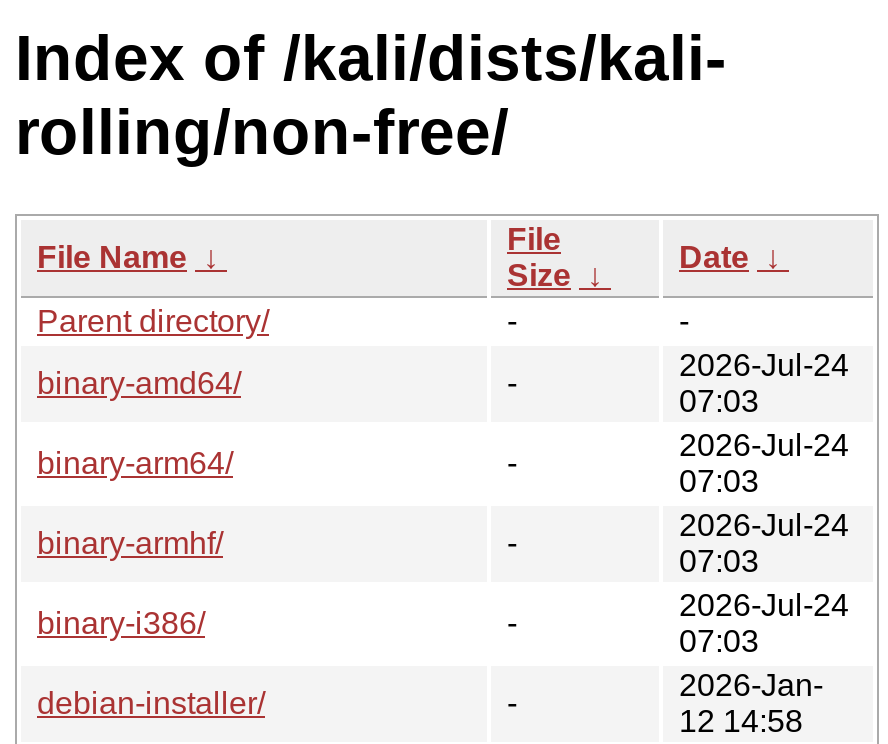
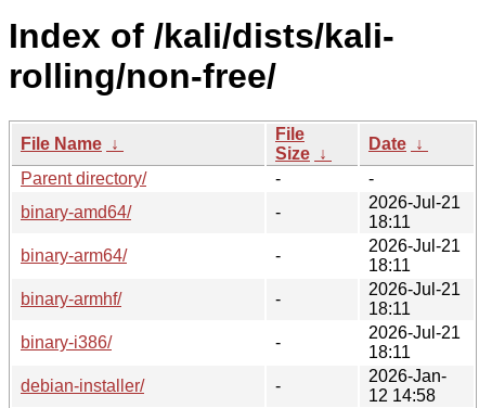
[679,348,849,418] 2026-Jul-24 | 07:03 -> [368,193,461,231] 2026-Jul-21 | 18:11
[679,428,849,498] 2026-Jul-24 | 07:03 -> [368,236,461,274] 2026-Jul-21 | 18:11
[679,508,849,578] 2026-Jul-24 | 07:03 -> [368,280,461,318] 2026-Jul-21 | 18:11
[679,588,849,658] 2026-Jul-24 | 07:03 -> [368,323,461,361] 2026-Jul-21 | 18:11

